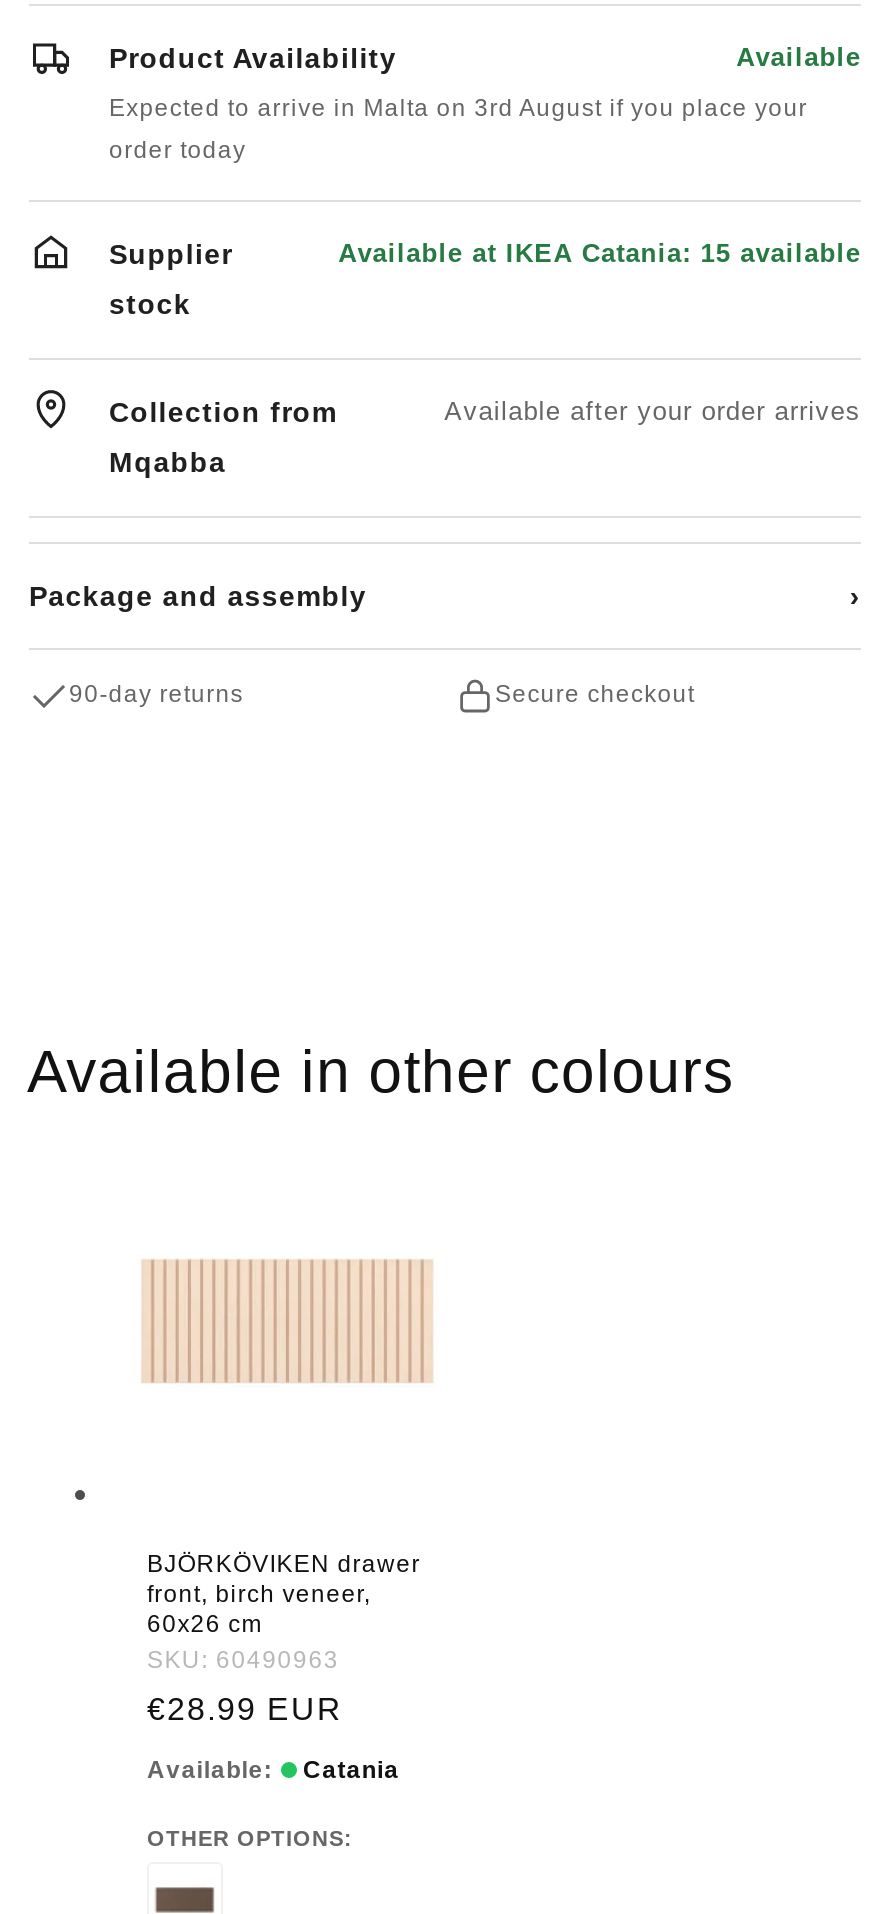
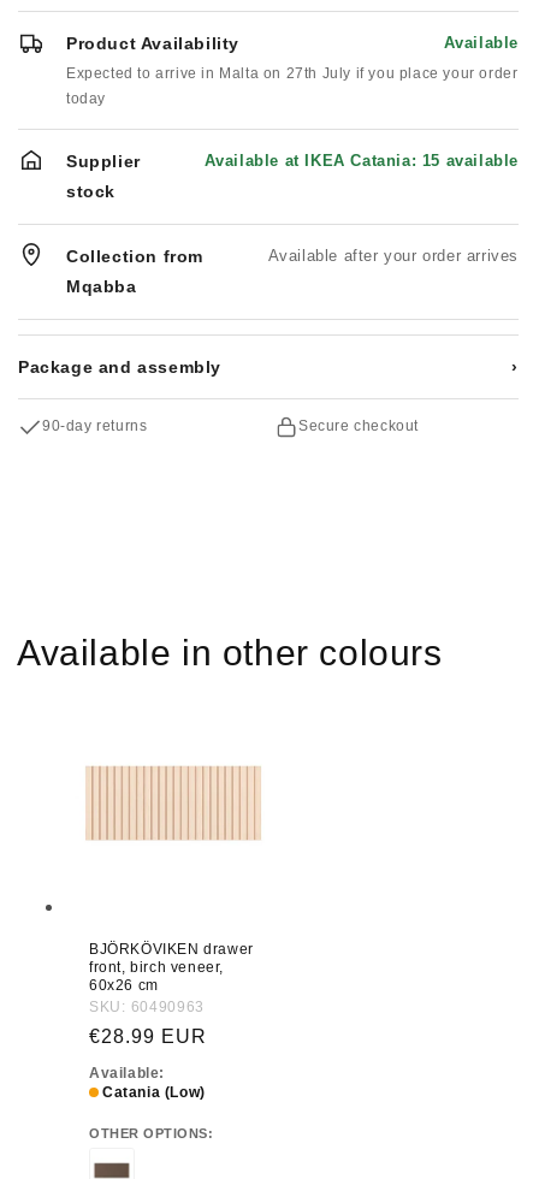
[109,95,808,123] Expected to arrive in Malta on 3rd August if you place your -> [66,65,518,82] Expected to arrive in Malta on 27th July if you place your order
[109,137,246,165] order today -> [66,91,106,108] today
[303,1756,399,1784] Catania -> [102,1084,205,1101] Catania (Low)

